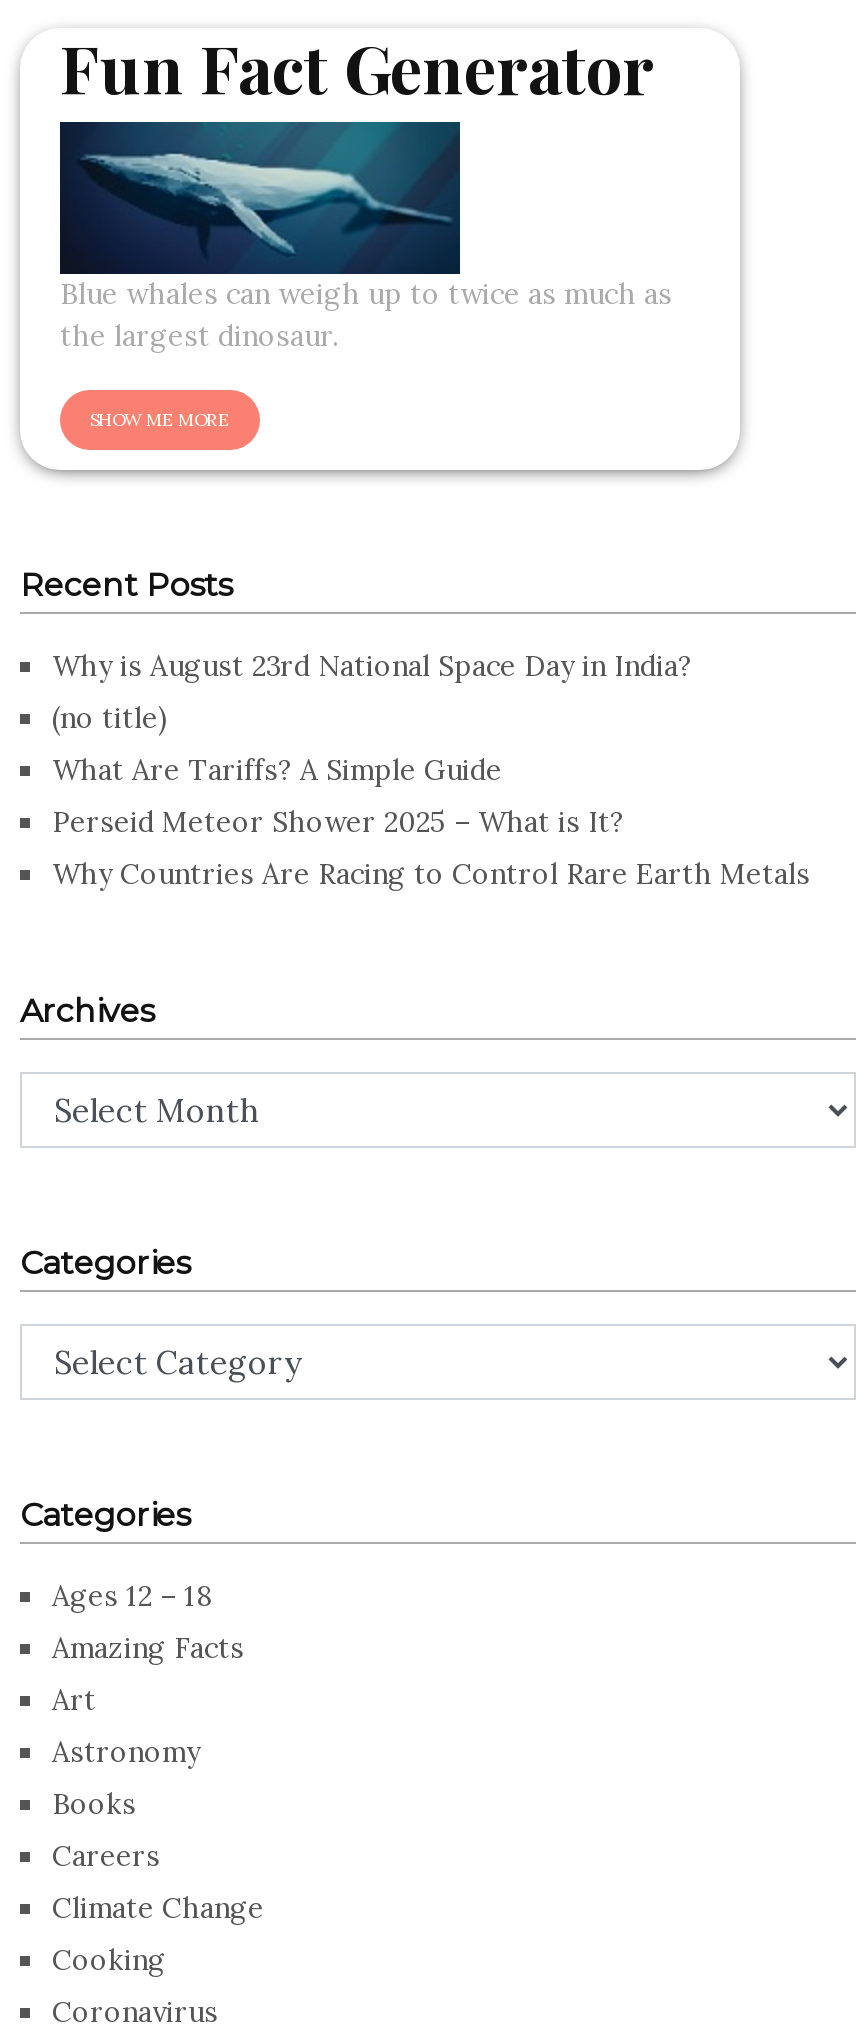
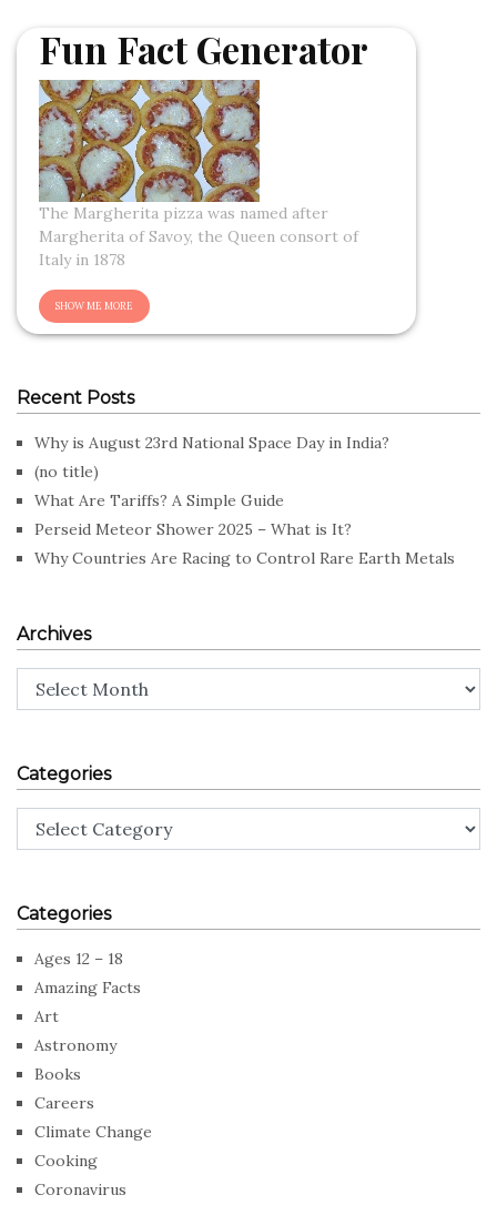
[58,120,462,218] [image] -> [38,79,261,156] [image]
[60,275,672,353] Blue whales can weigh up to twice as much as | the largest dinosaur. -> [39,203,358,269] The Margherita pizza was named after | Margherita of Savoy, the Queen consort of | Italy in 1878

